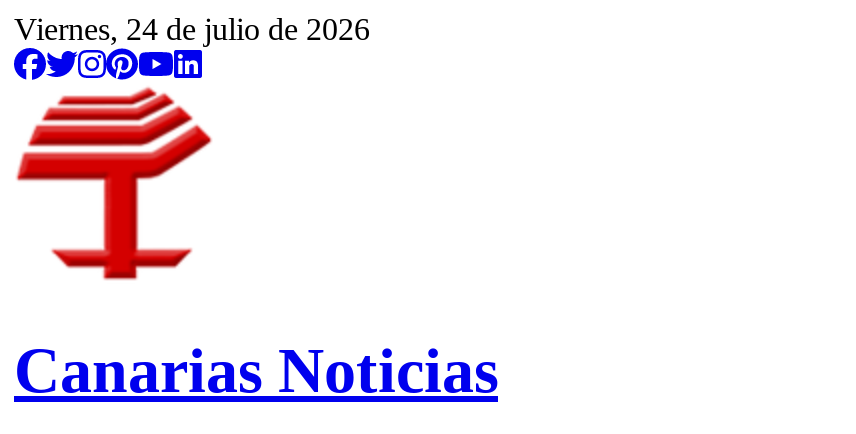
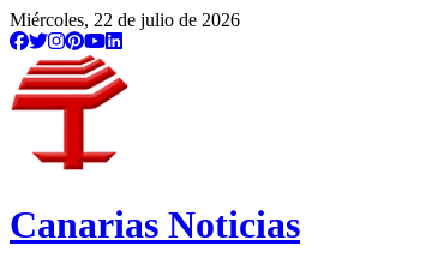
[14,12,370,46] Viernes, 24 de julio de 2026 -> [10,10,240,30] Miércoles, 22 de julio de 2026

